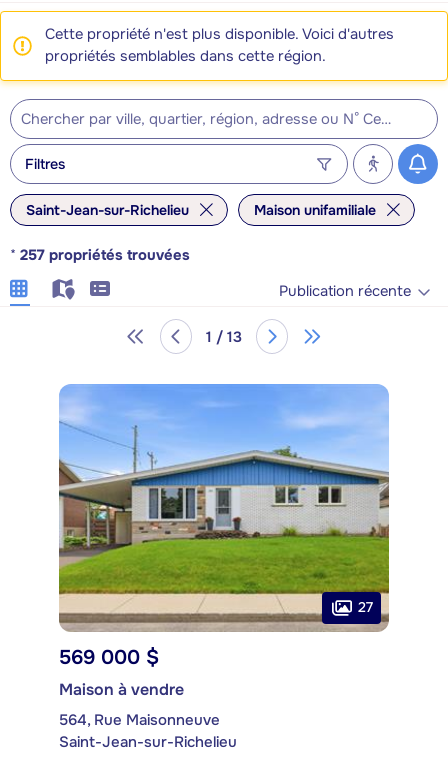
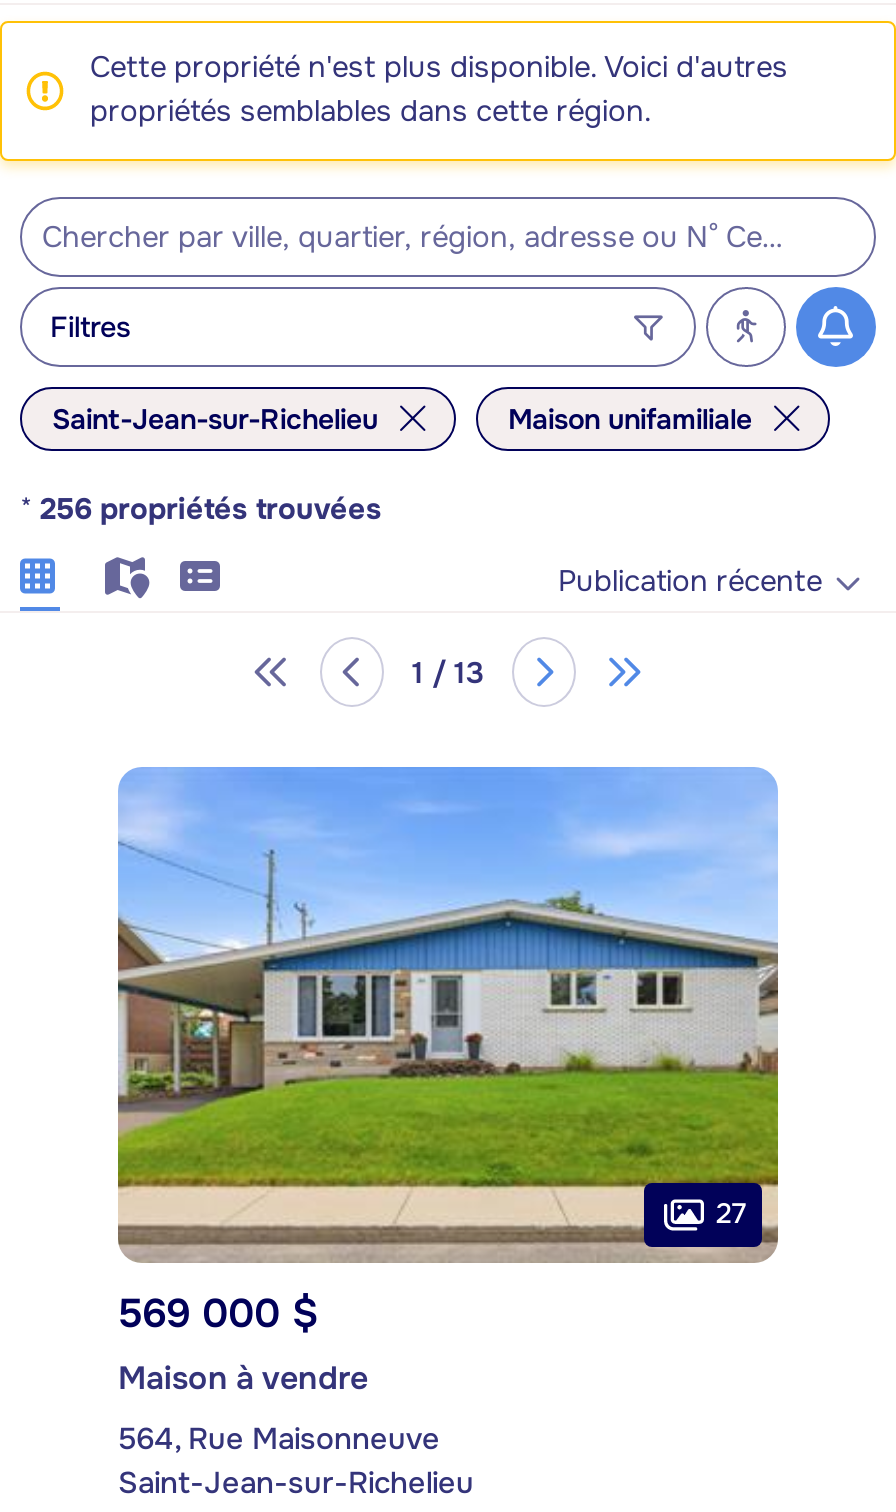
[10,246,190,265] * 257 propriétés trouvées -> [20,491,382,529] * 256 propriétés trouvées

